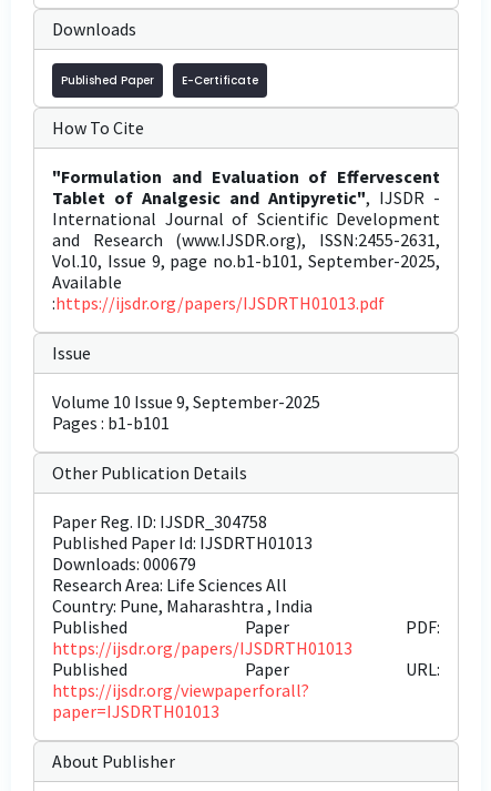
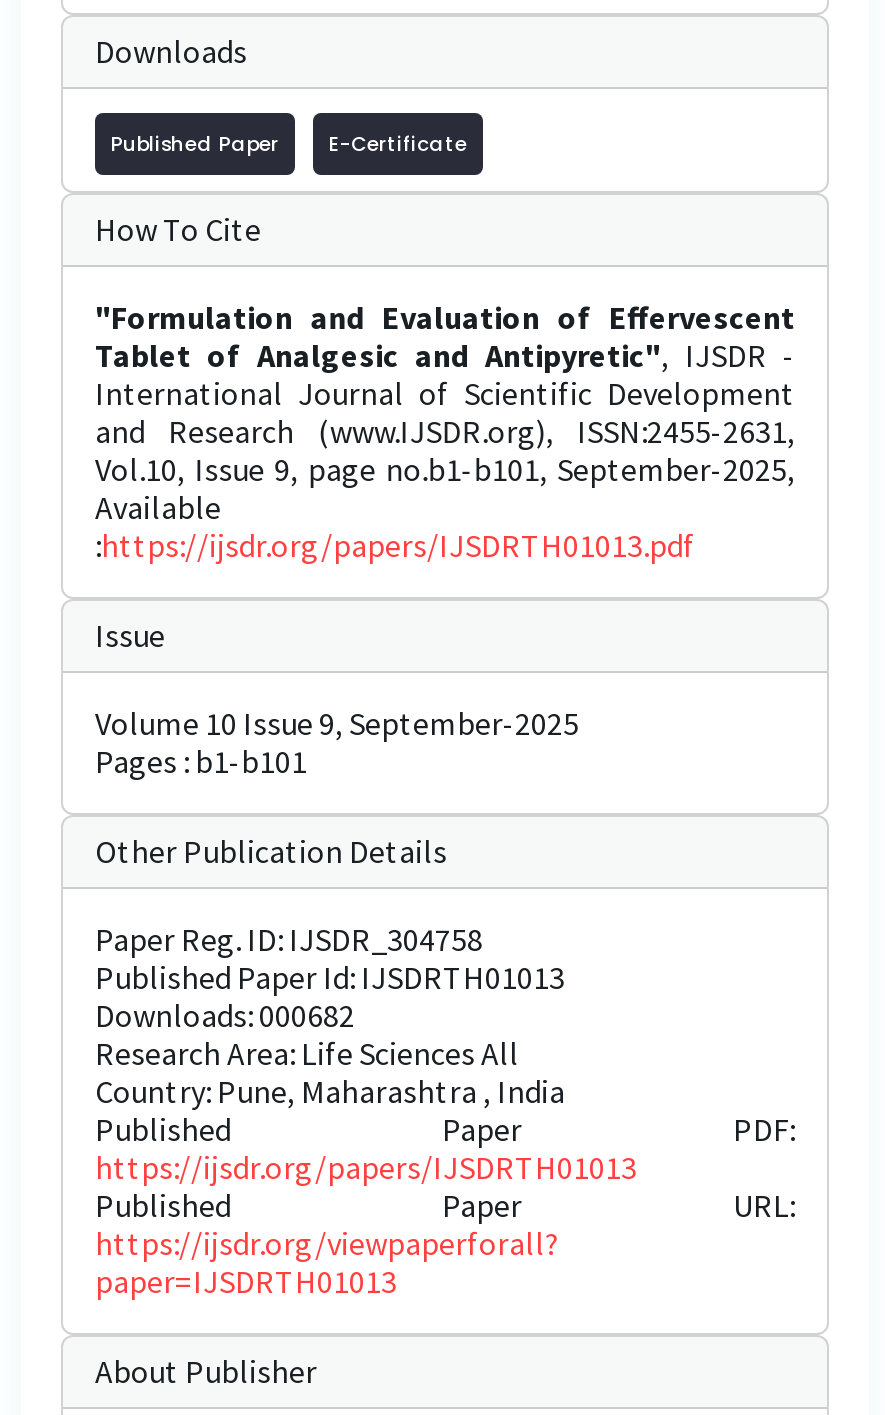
[52,552,196,575] Downloads: 000679 -> [95,995,355,1035] Downloads: 000682

